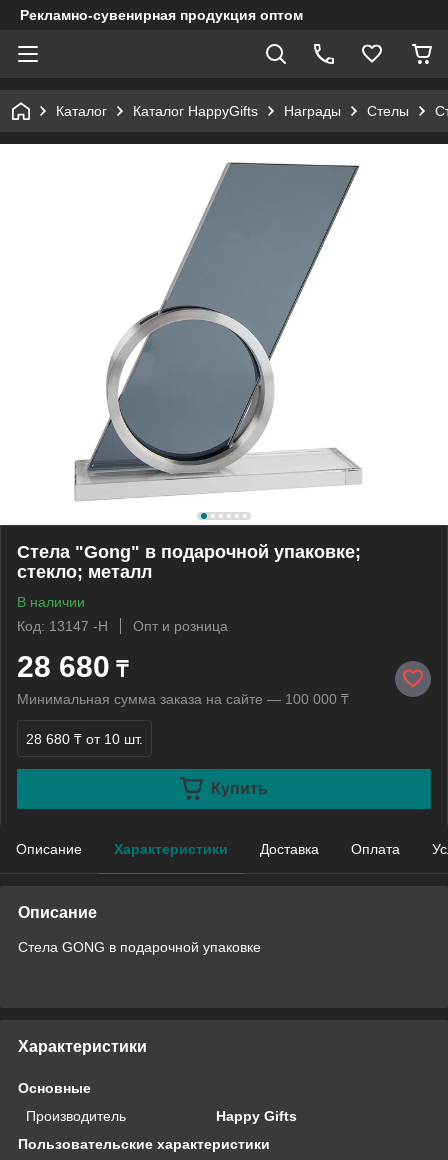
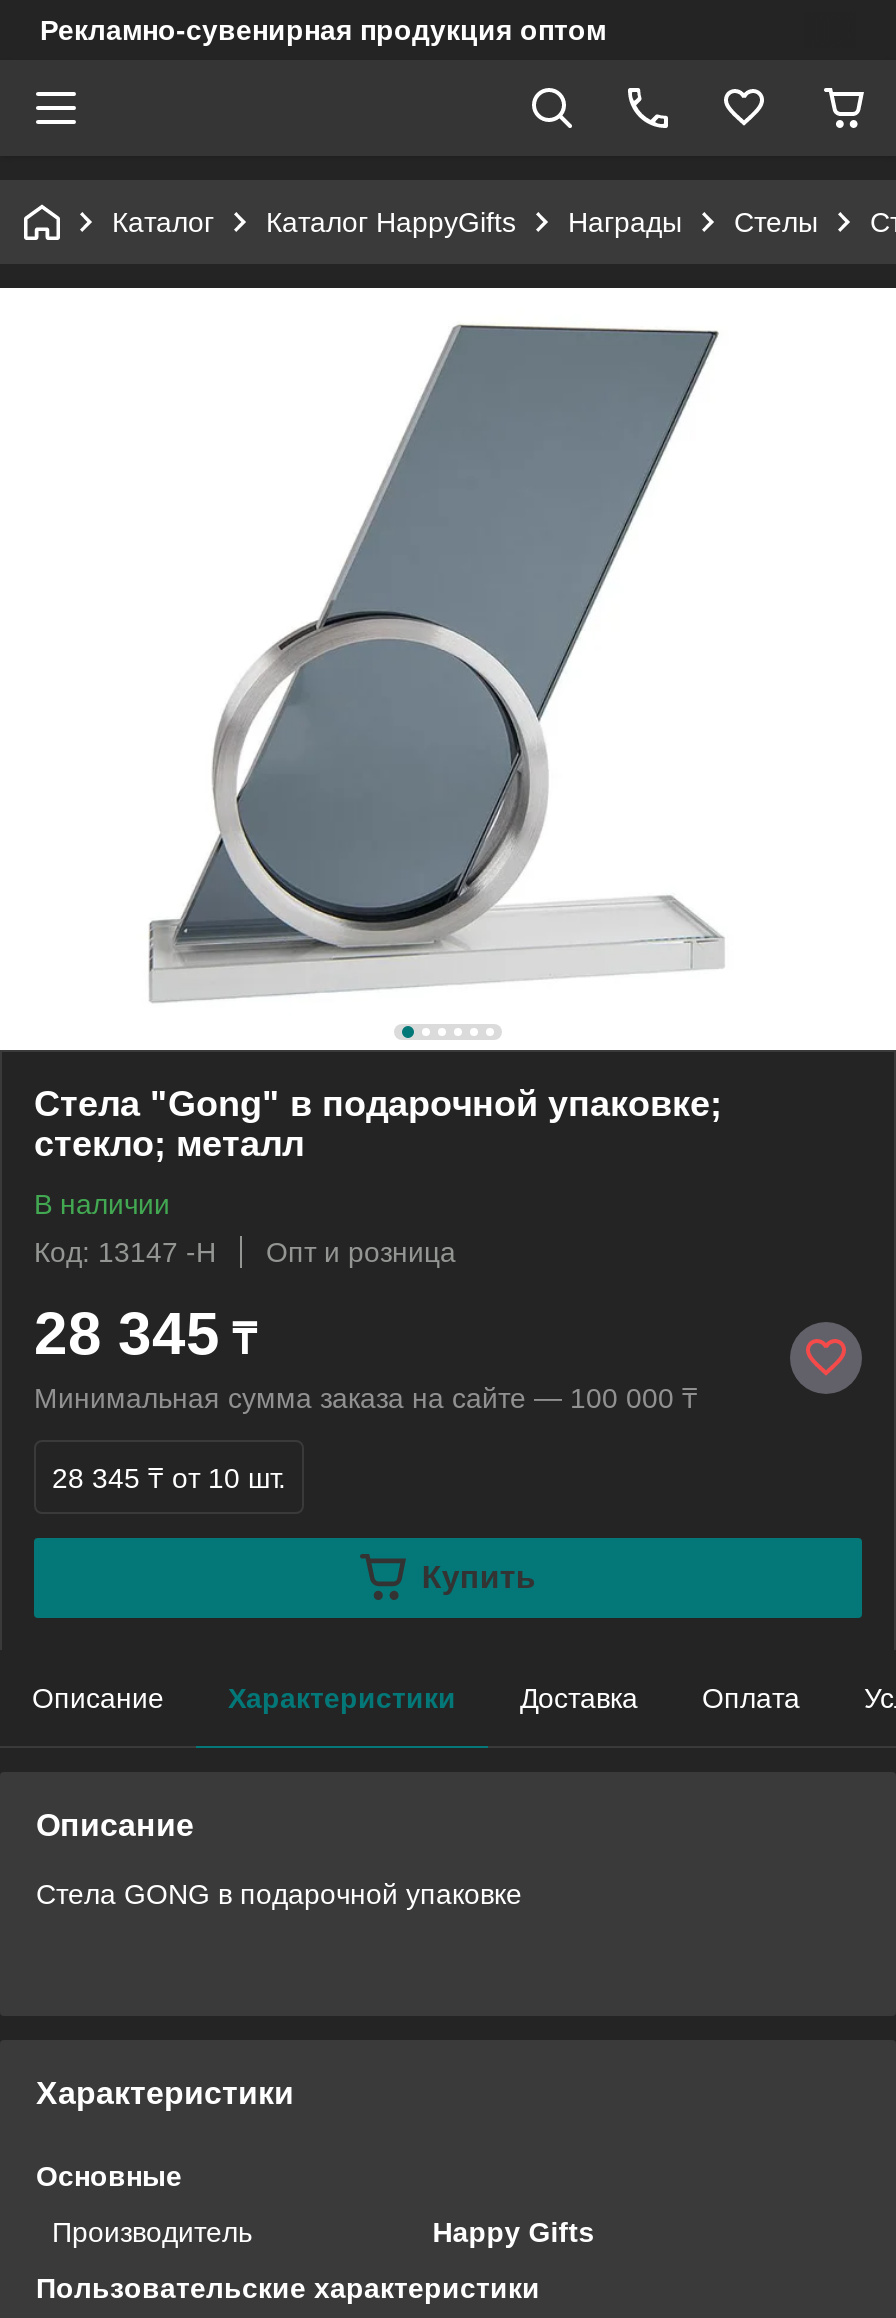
[17,650,128,683] 28 680 ₸ -> [34,1300,256,1366] 28 345 ₸
[26,731,143,747] 28 680 ₸ от 10 шт. -> [52,1462,286,1494] 28 345 ₸ от 10 шт.

